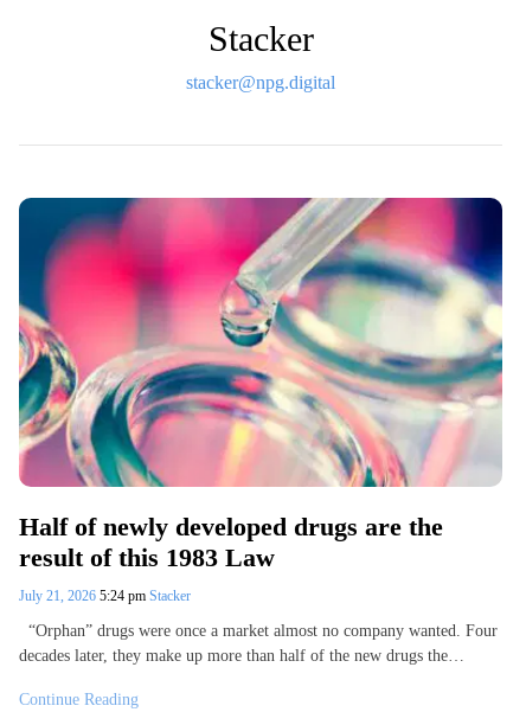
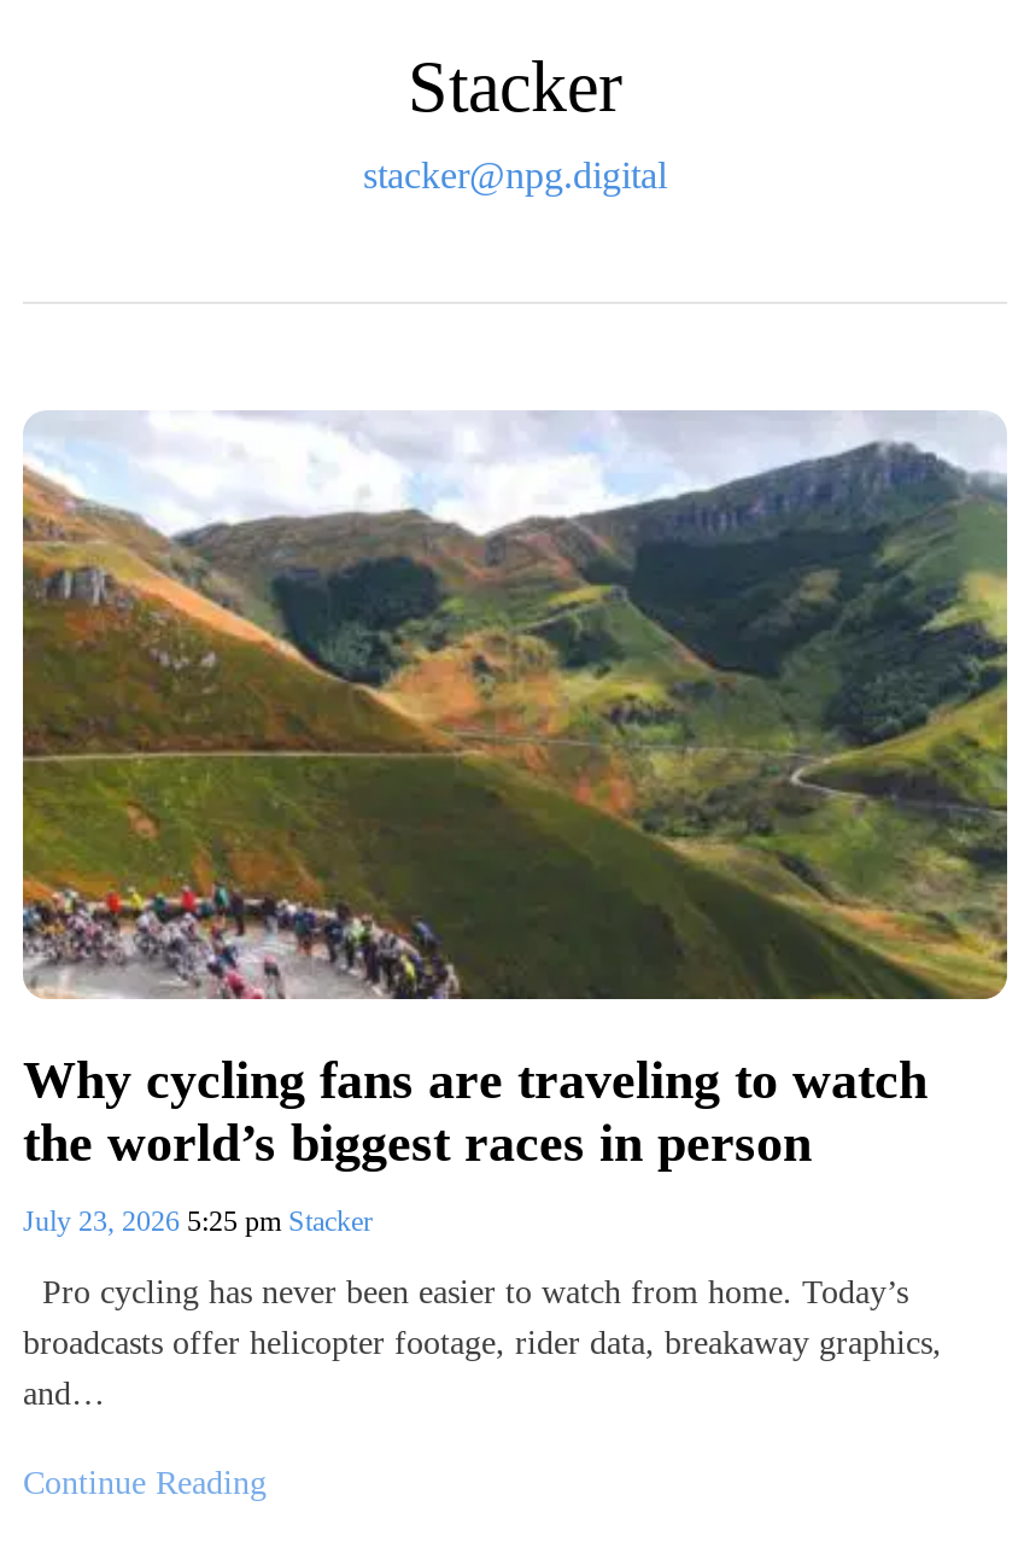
[18,197,503,572] [image] | Half of newly developed drugs are the | result of this 1983 Law -> [21,410,1010,1173] [image] | Why cycling fans are traveling to watch | the world’s biggest races in person
[19,588,191,604] July 21, 2026 5:24 pm Stacker -> [23,1204,373,1238] July 23, 2026 5:25 pm Stacker
[19,622,498,665] “Orphan” drugs were once a market almost no company wanted. Four | decades later, they make up more than half of the new drugs the… -> [23,1274,942,1412] Pro cycling has never been easier to watch from home. Today’s | broadcasts offer helicopter footage, rider data, breakaway graphics, | and…

